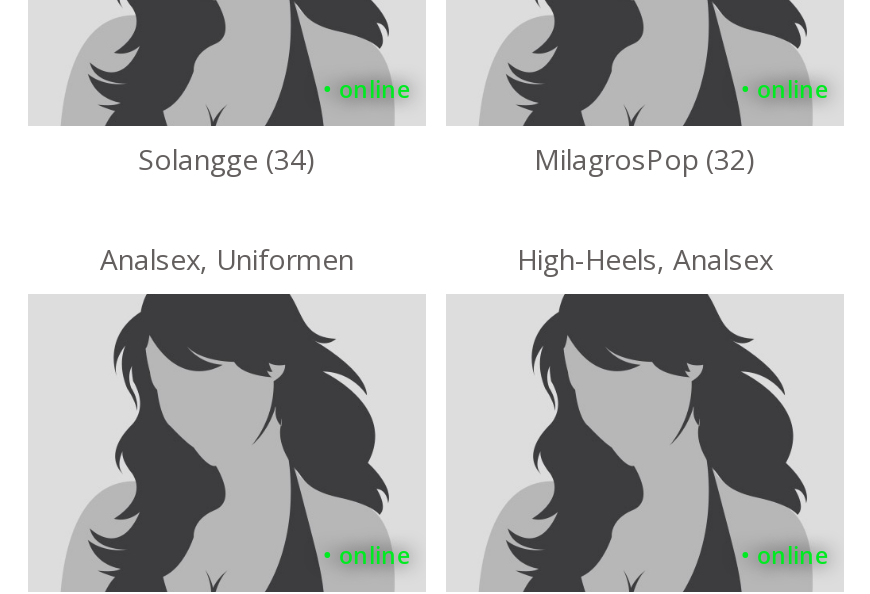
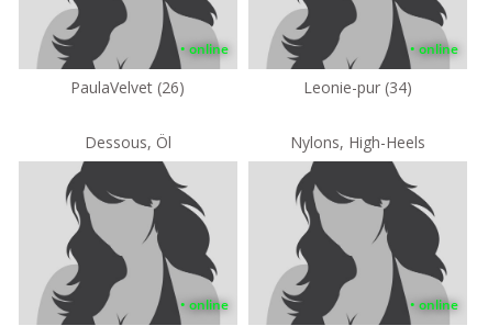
[138,141,316,179] Solangge (34) -> [71,77,185,98] PaulaVelvet (26)
[534,141,756,179] MilagrosPop (32) -> [303,77,412,98] Leonie-pur (34)
[100,241,354,279] Analsex, Uniformen -> [85,132,171,153] Dessous, Öl
[517,241,773,279] High-Heels, Analsex -> [290,132,425,153] Nylons, High-Heels

